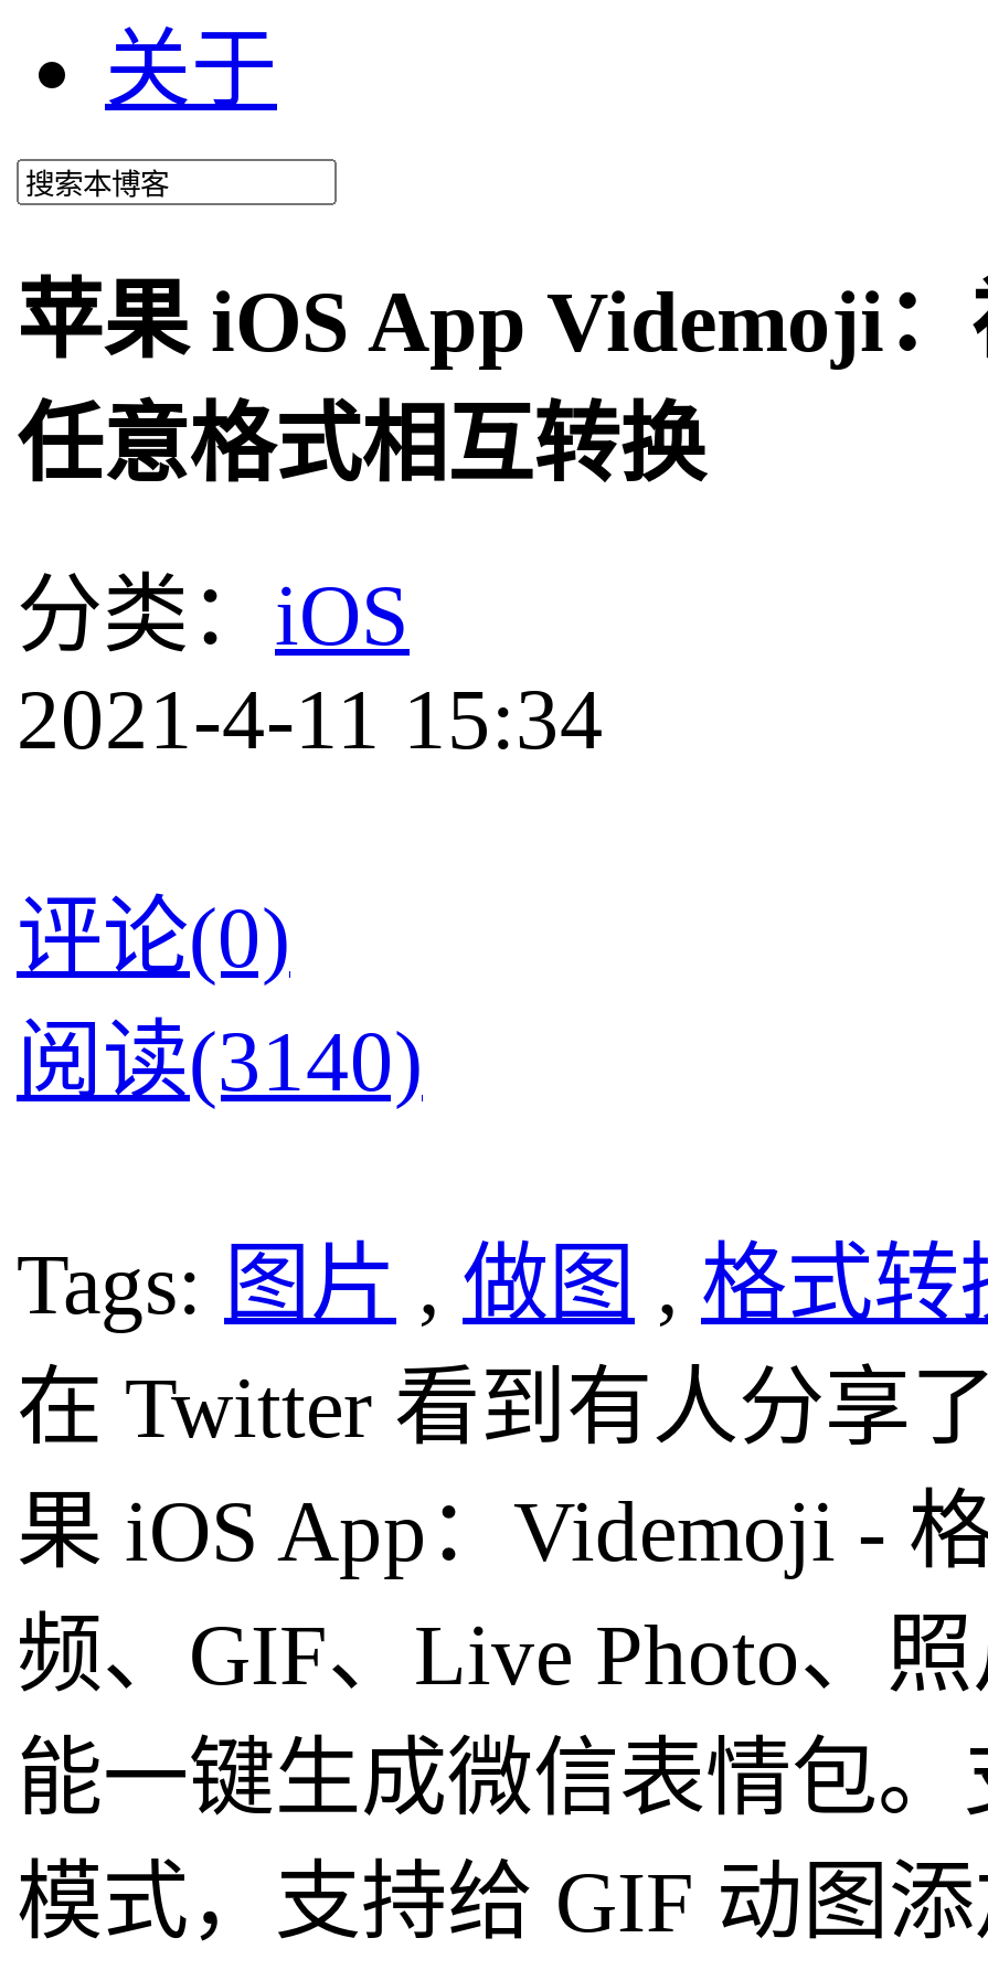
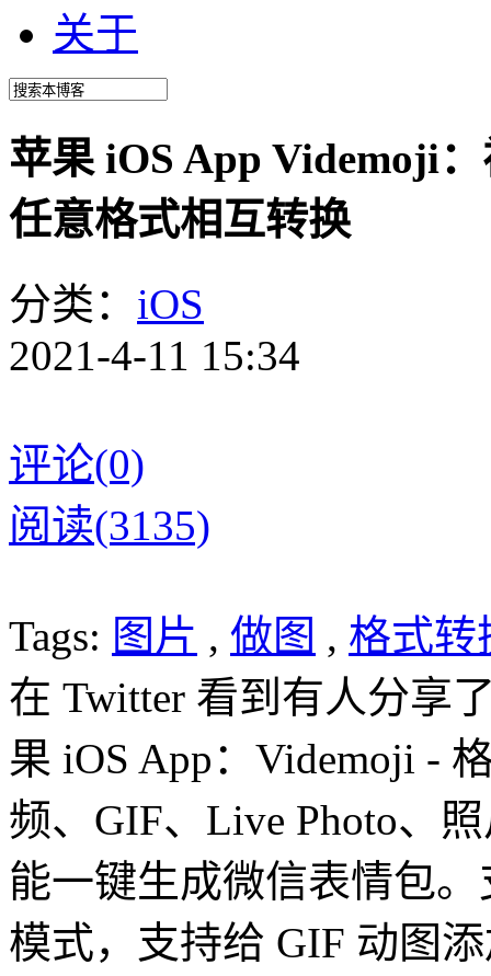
[17,1014,423,1109] 阅读(3140) -> [9,502,210,549] 阅读(3135)

